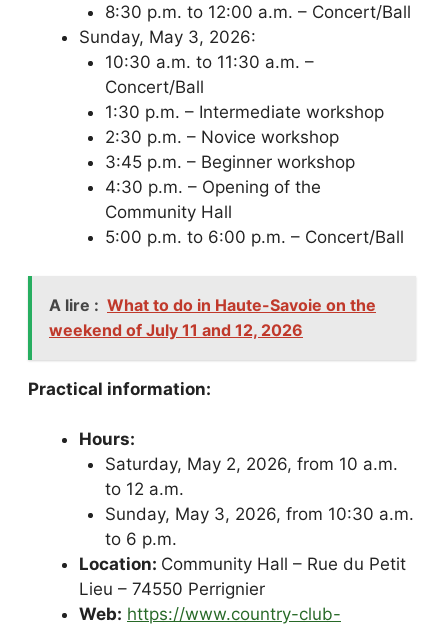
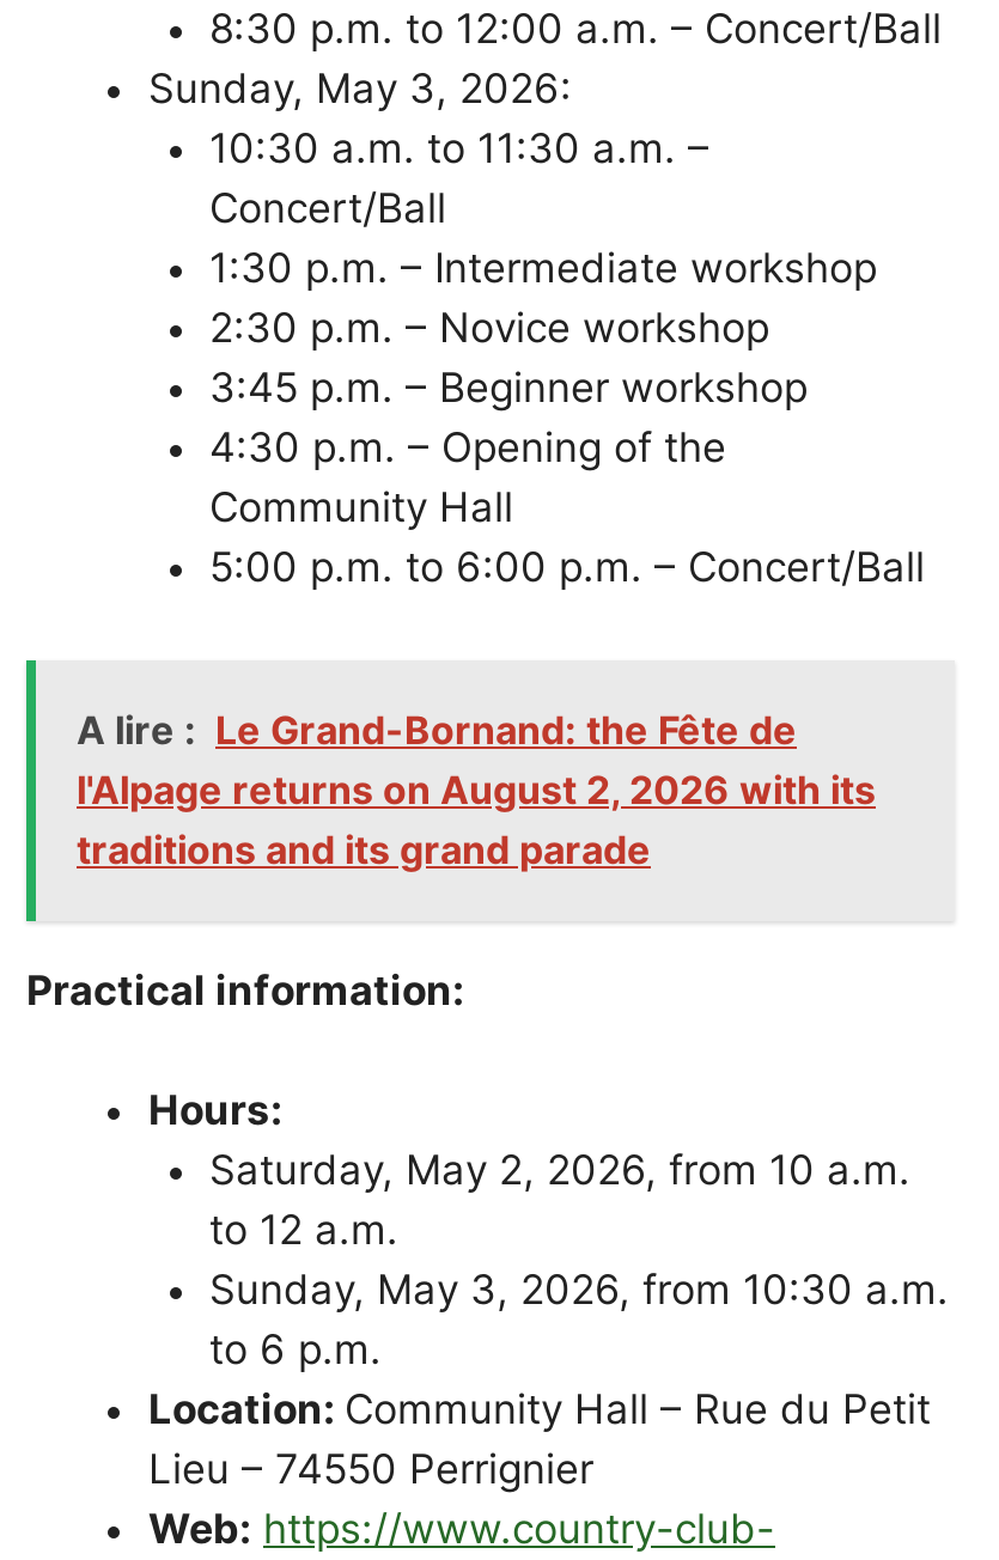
[49,295,376,340] A lire : What to do in Haute-Savoie on the | weekend of July 11 and 12, 2026 -> [77,705,876,873] A lire : Le Grand-Bornand: the Fête de | l'Alpage returns on August 2, 2026 with its | traditions and its grand parade

